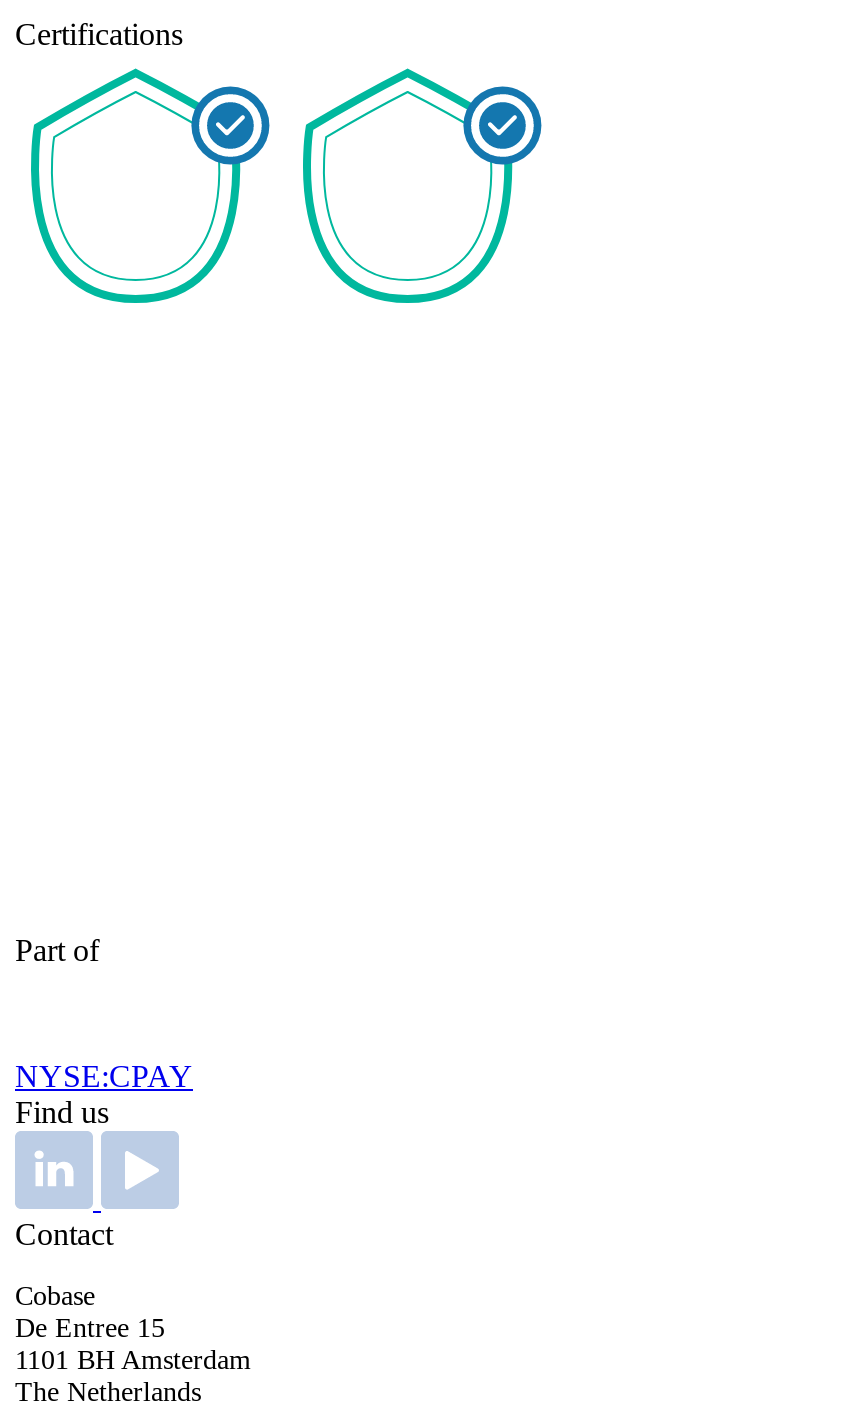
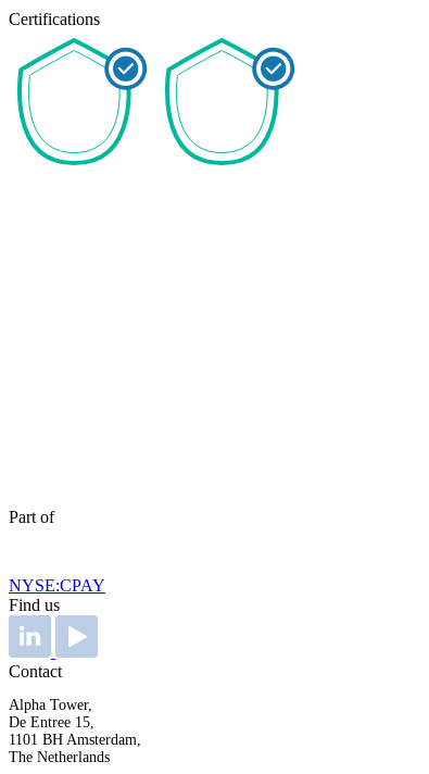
[15,1281,251,1375] Cobase | De Entree 15 | 1101 BH Amsterdam -> [9,697,141,748] Alpha Tower, | De Entree 15, | 1101 BH Amsterdam,

